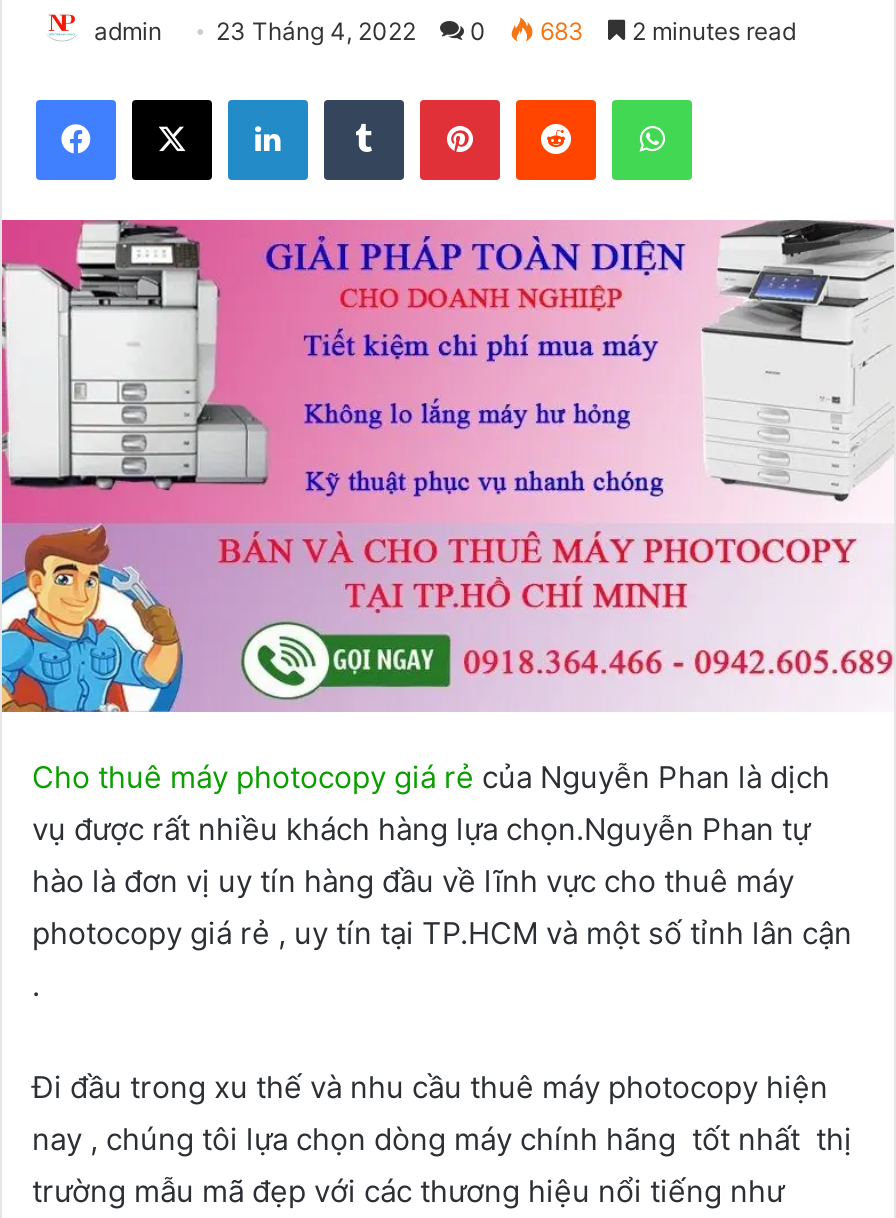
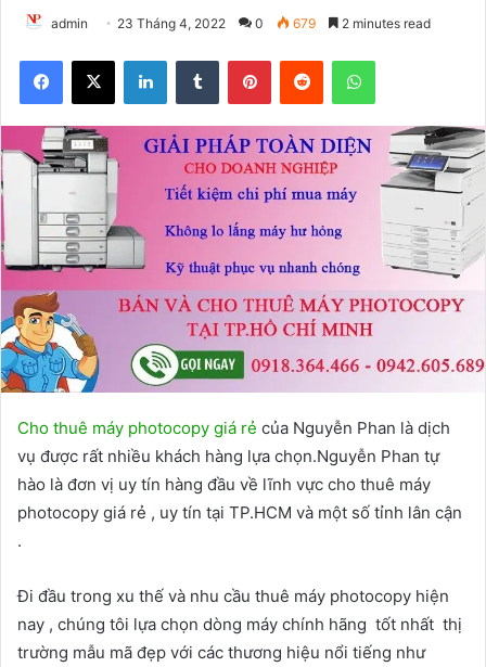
[94,15,796,45] admin 23 Tháng 4, 2022 0 683 2 minutes read -> [51,15,431,31] admin 23 Tháng 4, 2022 0 679 2 minutes read

